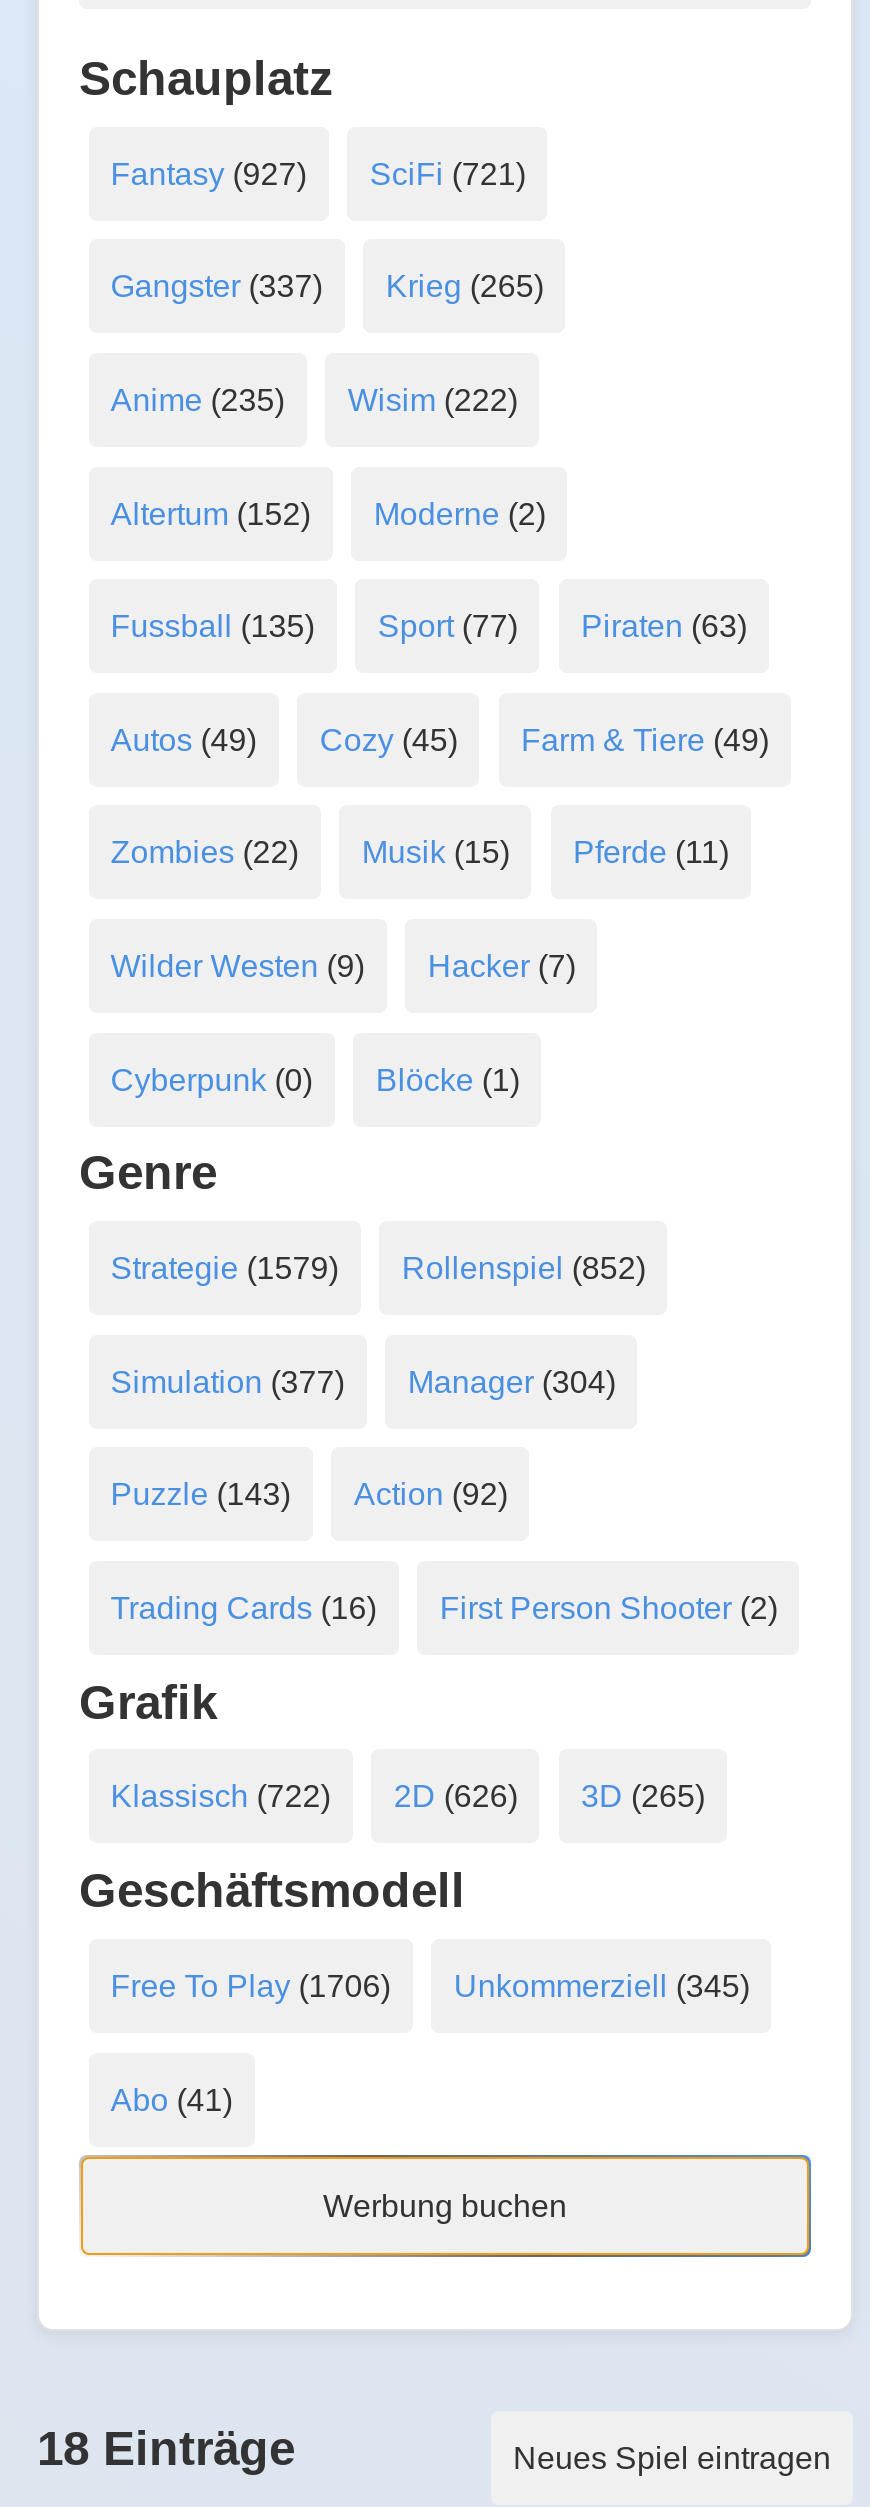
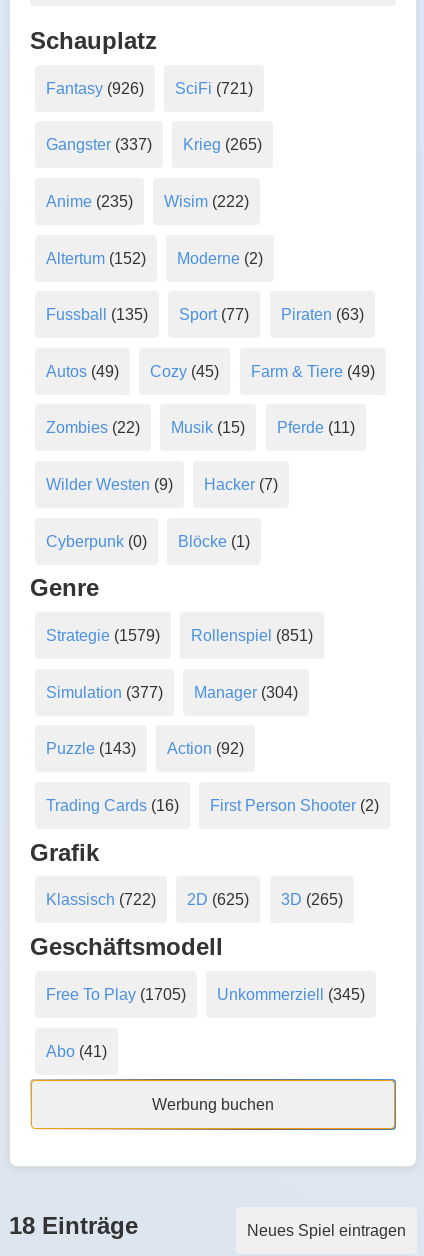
[111,157,526,191] Fantasy (927) SciFi (721) -> [46,80,253,97] Fantasy (926) SciFi (721)
[111,1251,646,1285] Strategie (1579) Rollenspiel (852) -> [46,627,313,644] Strategie (1579) Rollenspiel (851)
[111,1780,705,1814] Klassisch (722) 2D (626) 3D (265) -> [46,891,343,908] Klassisch (722) 2D (625) 3D (265)
[111,1969,750,2003] Free To Play (1706) Unkommerziell (345) -> [46,986,365,1003] Free To Play (1705) Unkommerziell (345)

